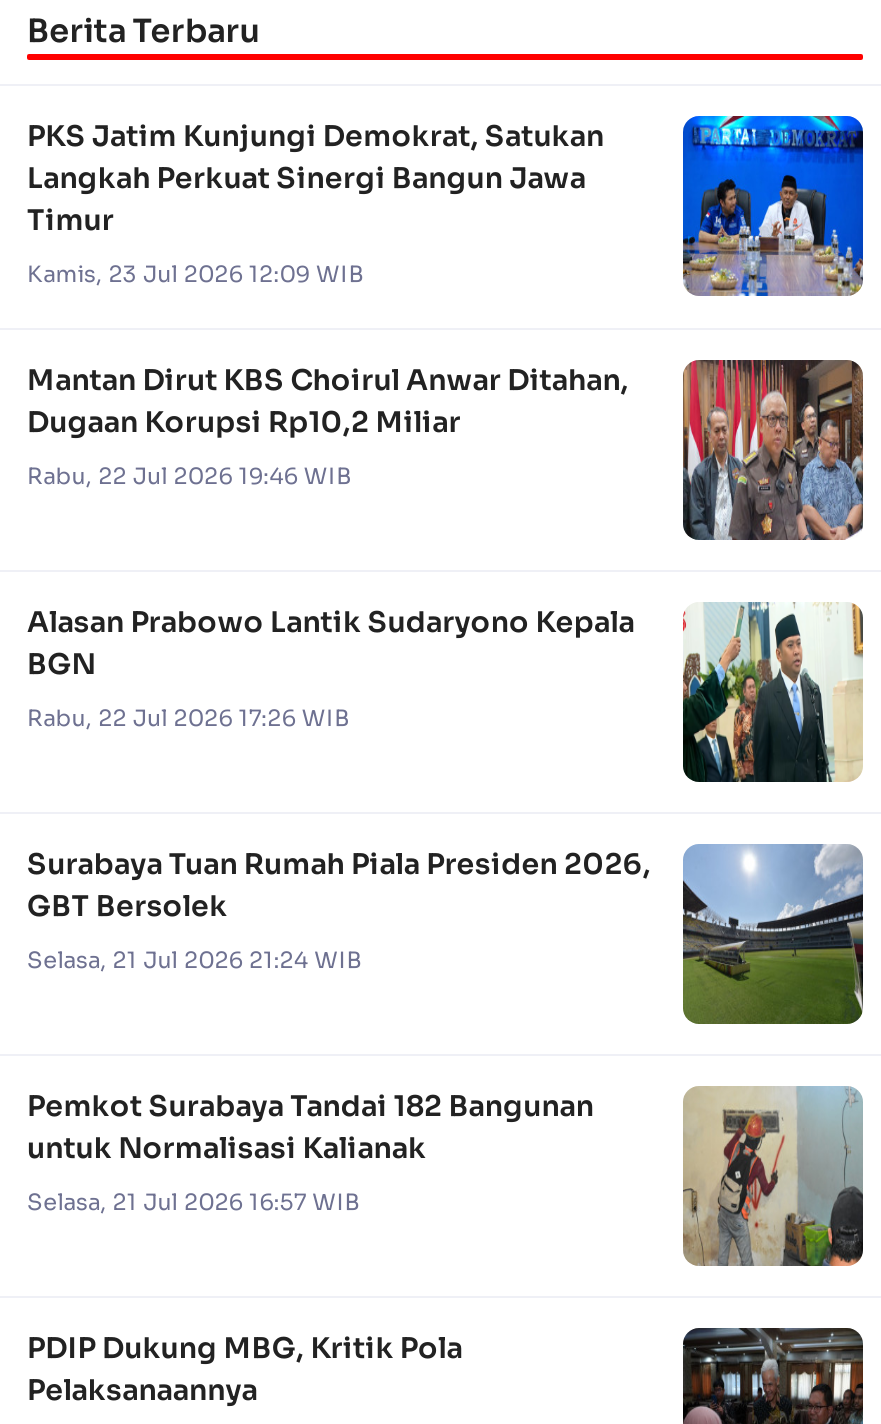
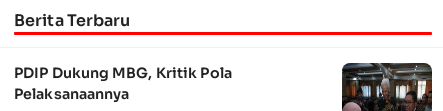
[27,114,865,491] [image] | PKS Jatim Kunjungi Demokrat, Satukan | Langkah Perkuat Sinergi Bangun Jawa | Timur | Kamis, 23 Jul 2026 12:09 WIB | Mantan Dirut KBS Choirul Anwar Ditahan, | Dugaan Korupsi Rp10,2 Miliar | Rabu, 22 Jul 2026 19:46 WIB -> none
[683,358,865,542] [image] -> none
[27,600,865,784] [image] | Alasan Prabowo Lantik Sudaryono Kepala | BGN | Rabu, 22 Jul 2026 17:26 WIB -> none
[27,842,863,1026] [image] | Surabaya Tuan Rumah Piala Presiden 2026, | GBT Bersolek | Selasa, 21 Jul 2026 21:24 WIB -> none
[27,1088,594,1217] Pemkot Surabaya Tandai 182 Bangunan | untuk Normalisasi Kalianak | Selasa, 21 Jul 2026 16:57 WIB -> none
[683,1084,863,1272] [image] -> none

